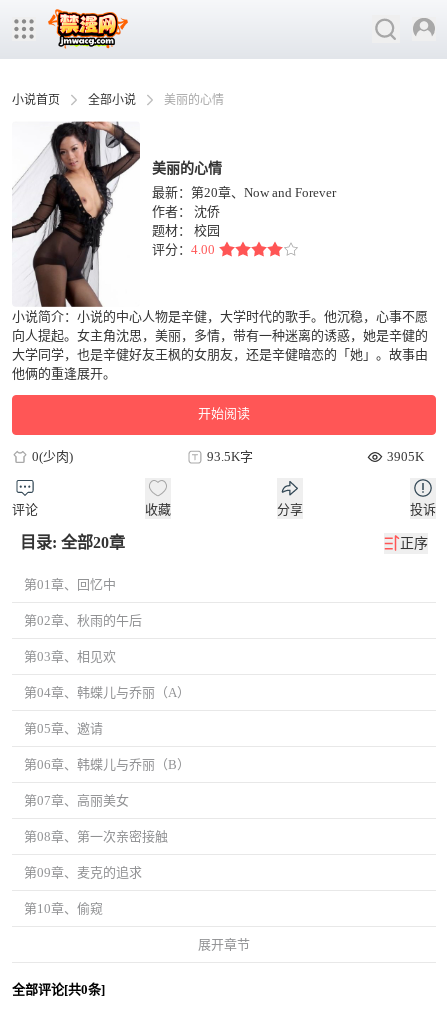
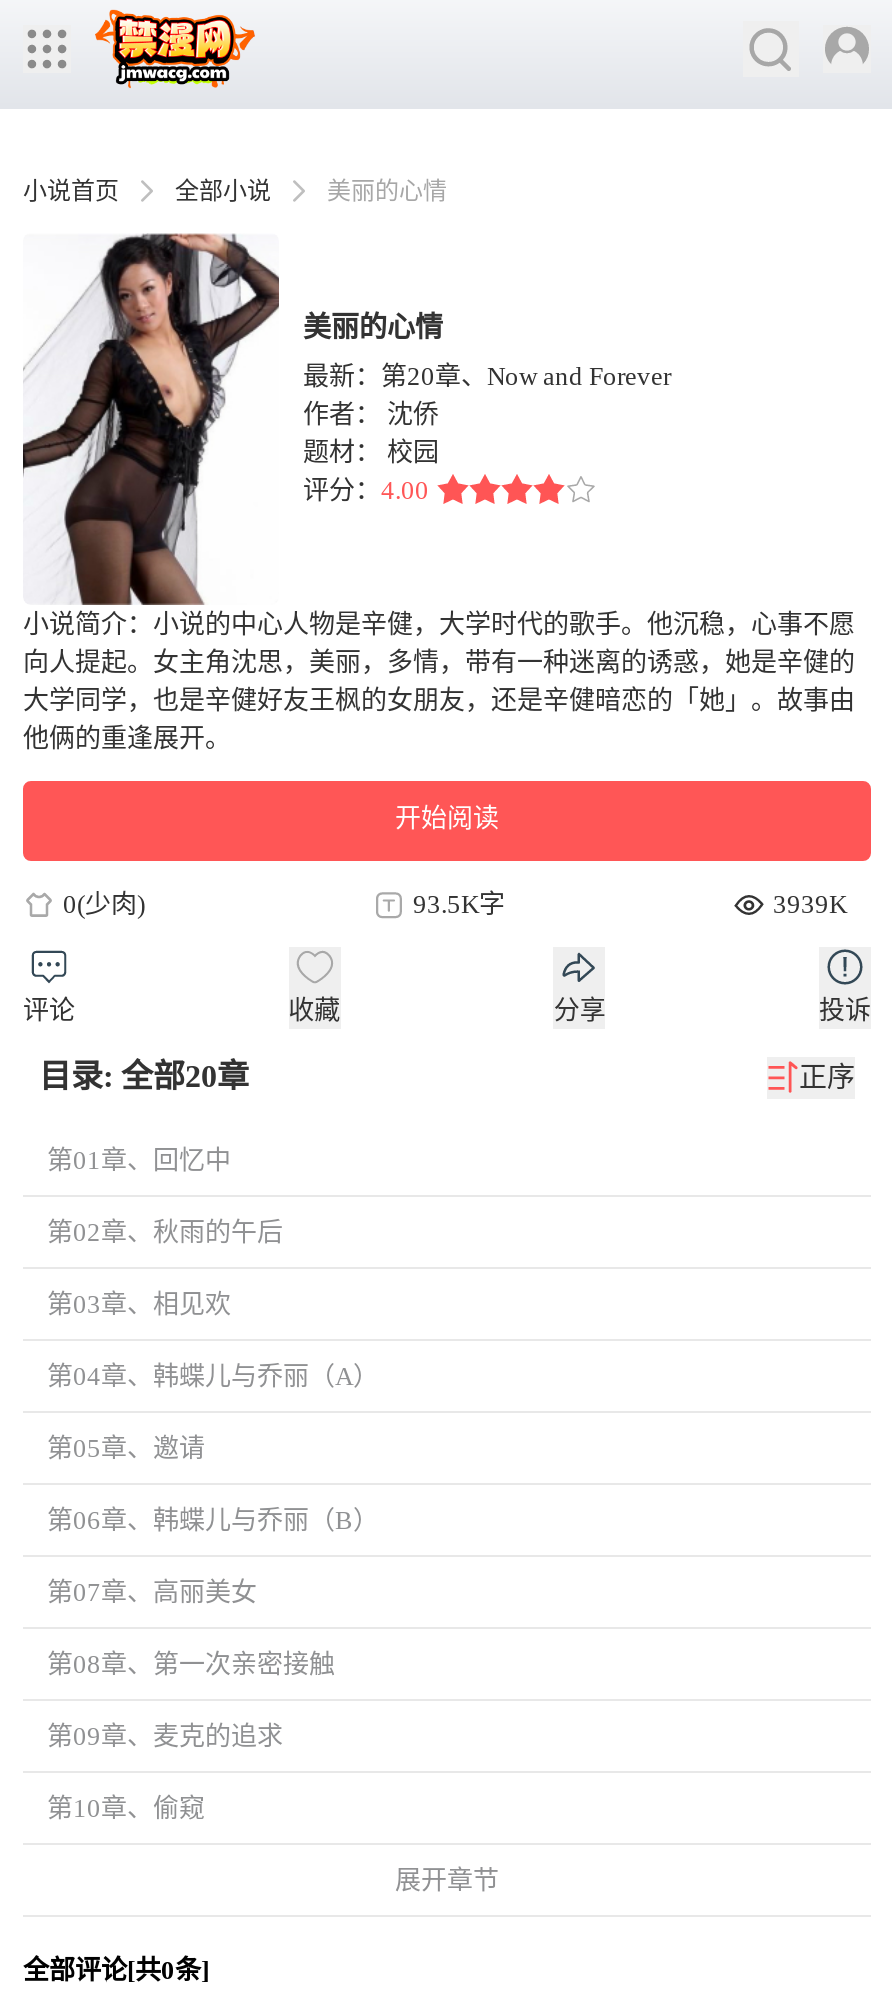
[387,449,424,464] 3905K -> [773,889,847,919] 3939K

